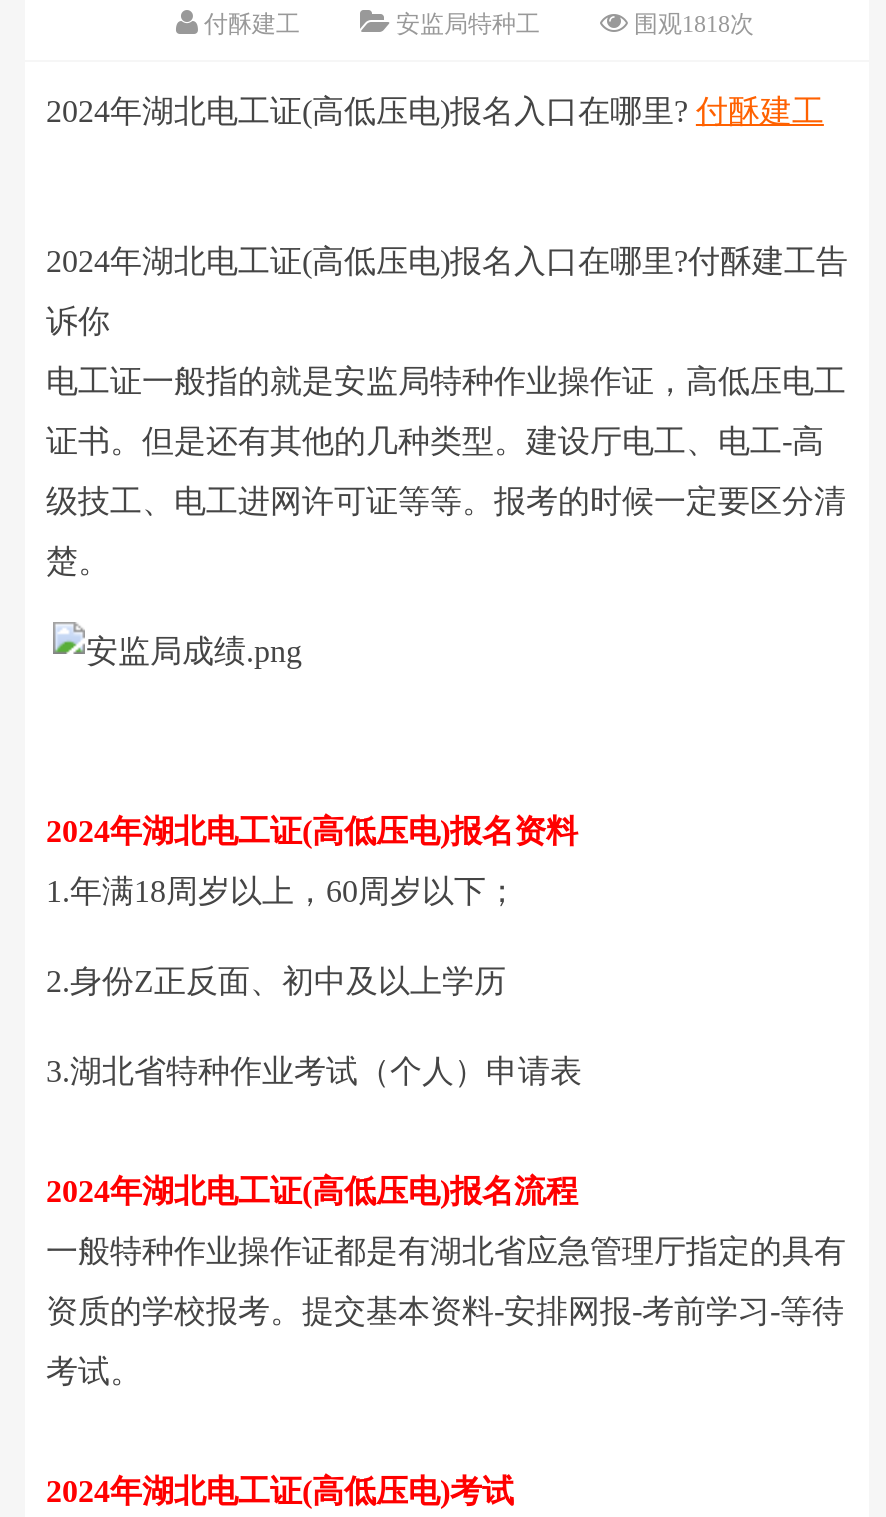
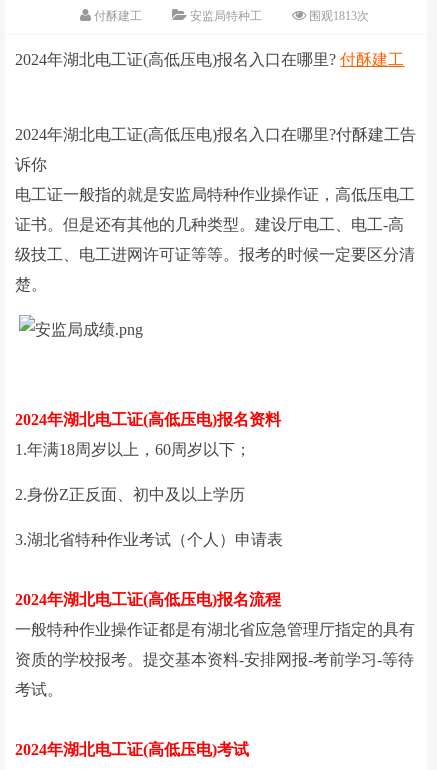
[628,10,754,38] 围观1818次 -> [306,9,369,23] 围观1813次

